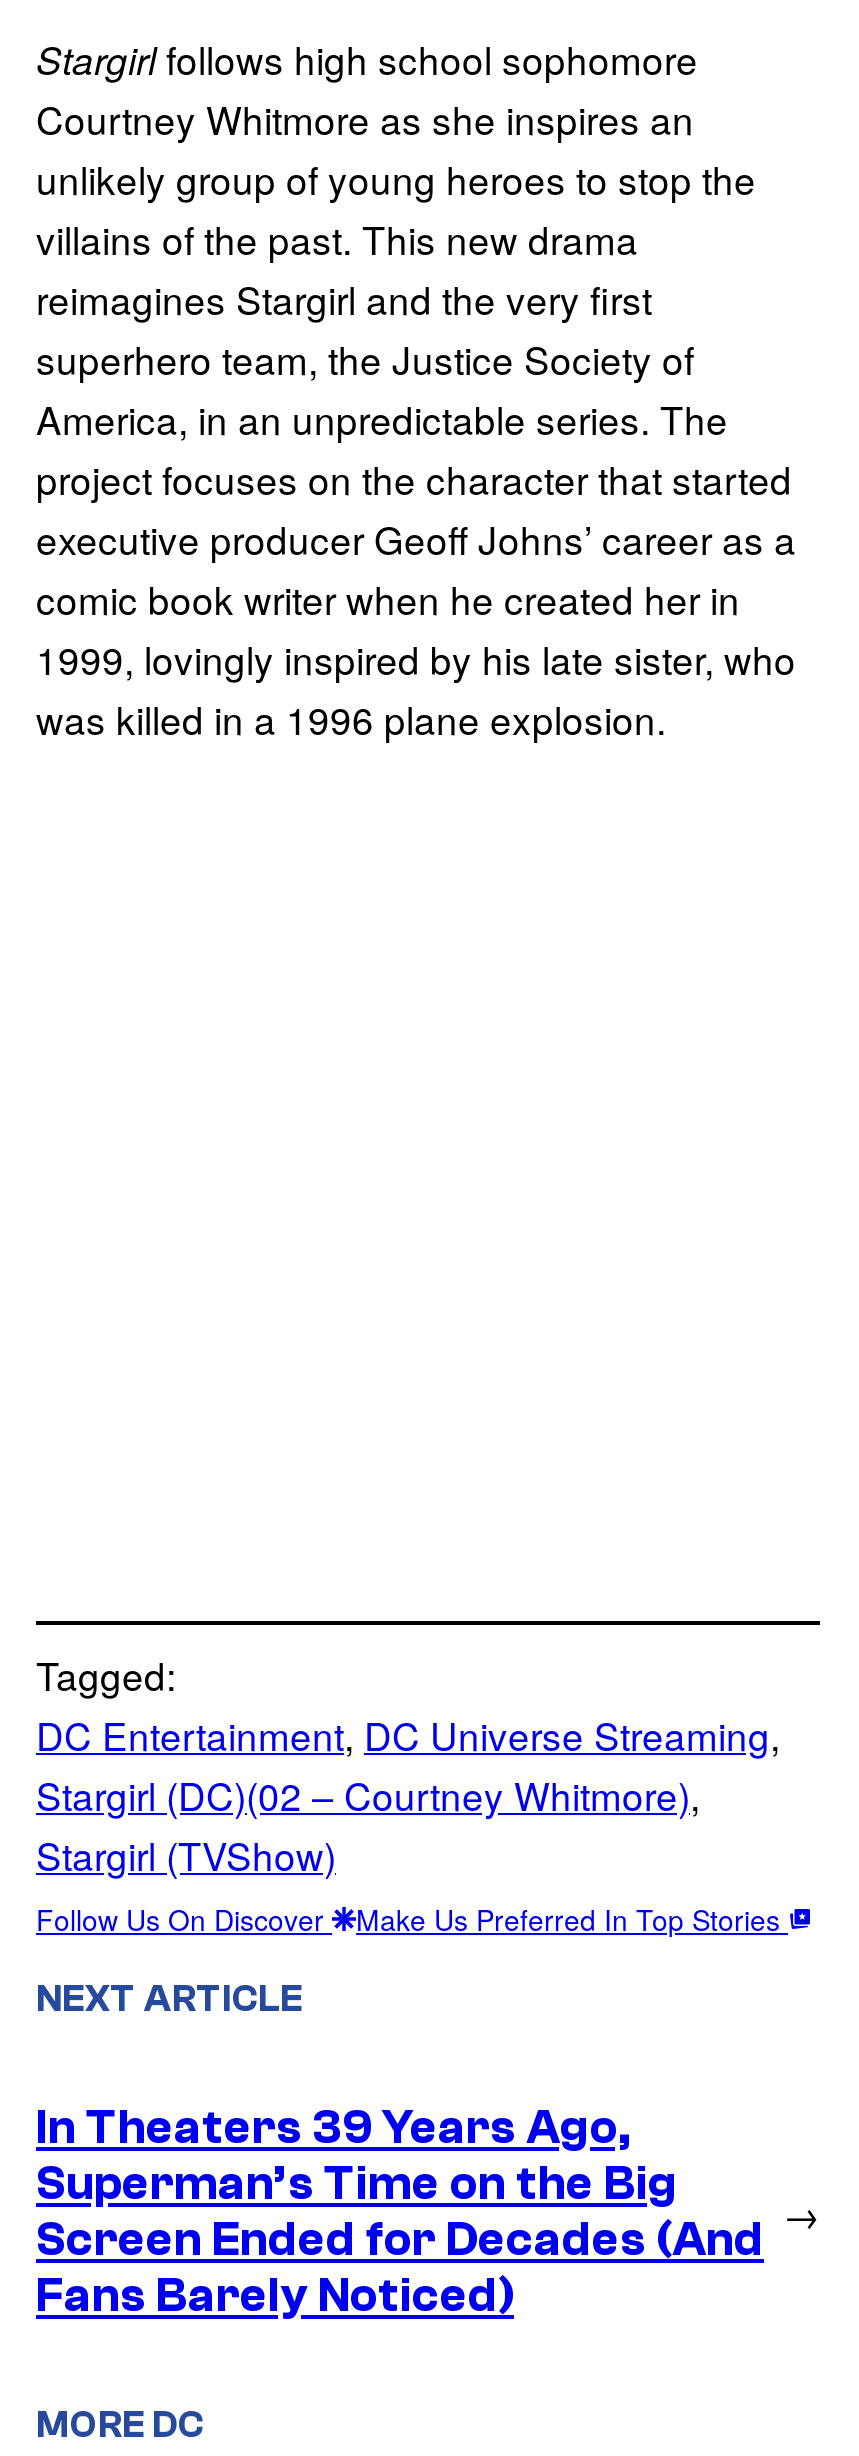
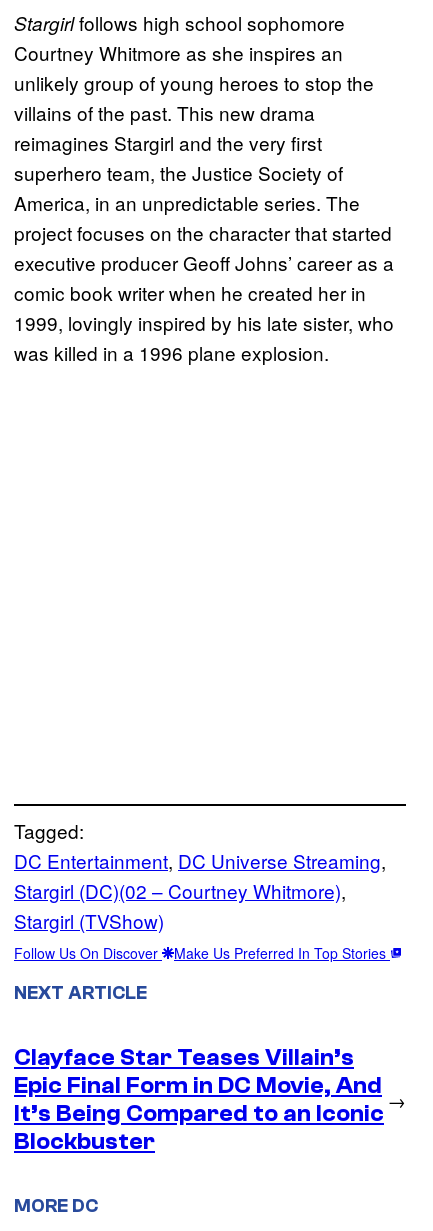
[36,2100,764,2322] In Theaters 39 Years Ago, | Superman’s Time on the Big | Screen Ended for Decades (And | Fans Barely Noticed) -> [14,1043,384,1154] Clayface Star Teases Villain’s | Epic Final Form in DC Movie, And | It’s Being Compared to an Iconic | Blockbuster

